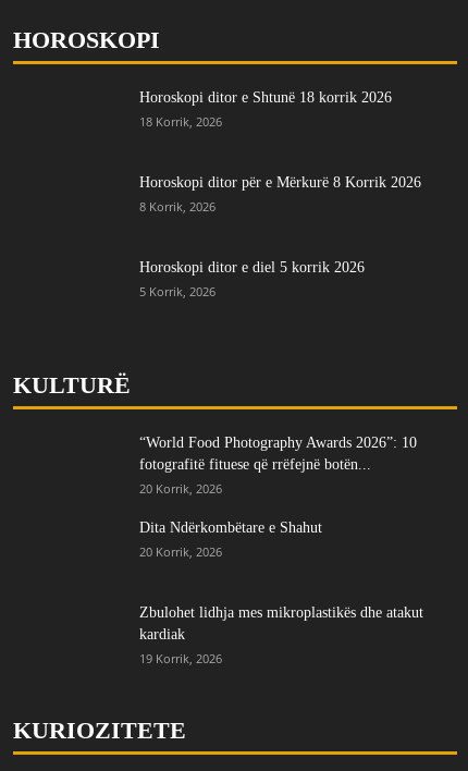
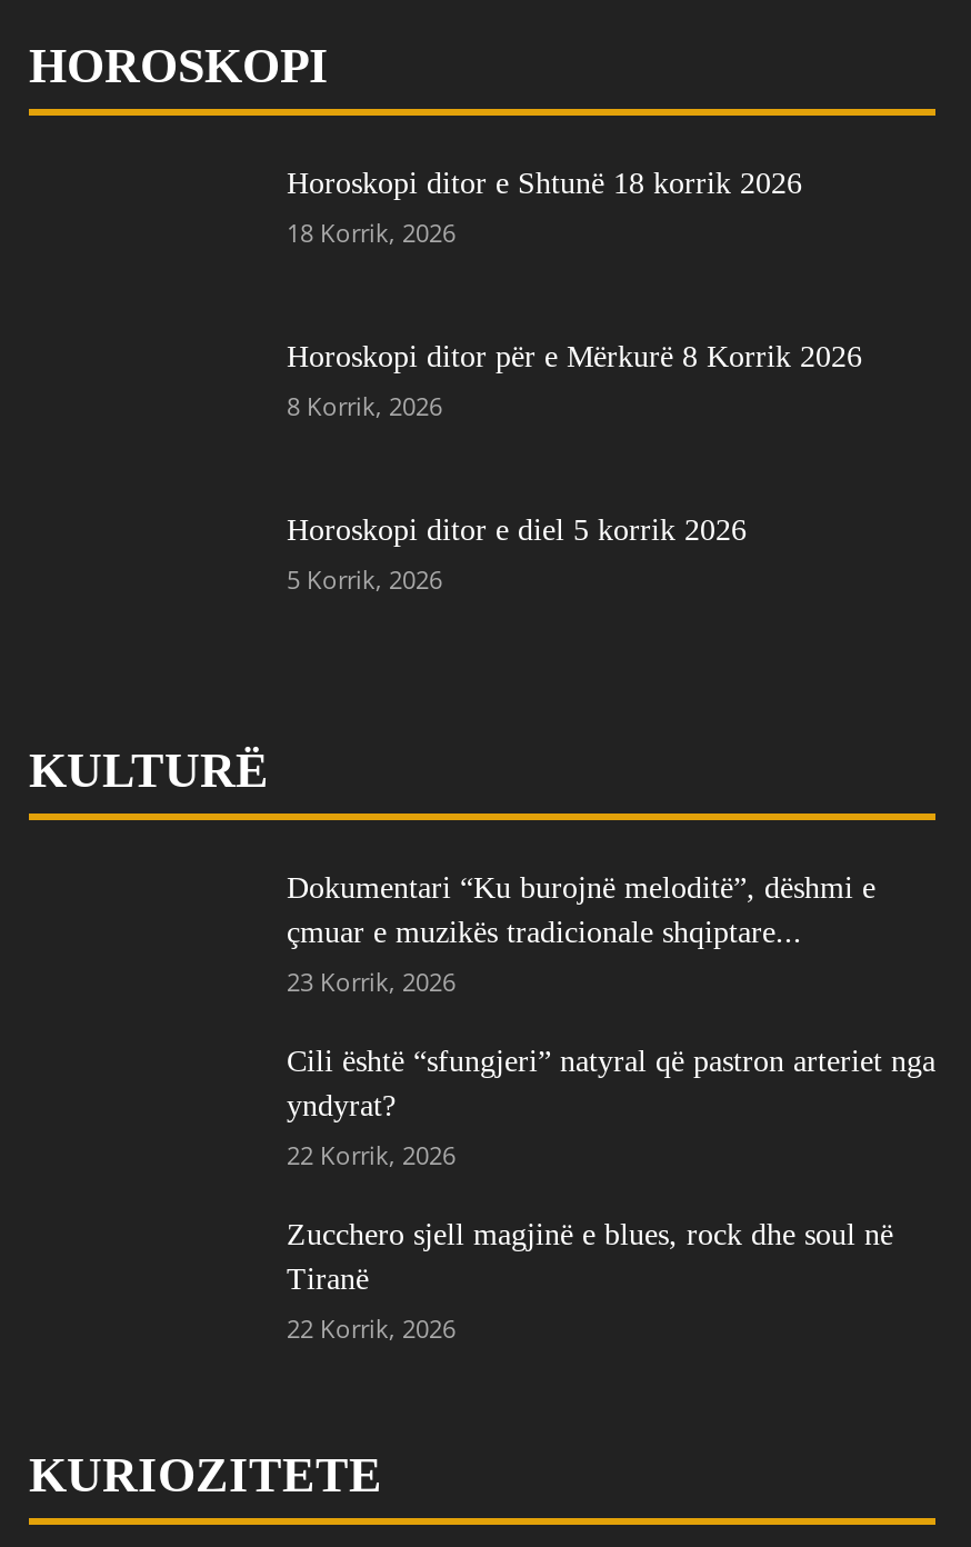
[139,435,417,473] “World Food Photography Awards 2026”: 10 | fotografitë fituese që rrëfejnë botën... -> [287,871,875,949] Dokumentari “Ku burojnë meloditë”, dëshmi e | çmuar e muzikës tradicionale shqiptare...
[139,480,222,497] 20 Korrik, 2026 -> [287,965,456,998] 23 Korrik, 2026
[139,519,322,536] Dita Ndërkombëtare e Shahut -> [287,1045,935,1122] Cili është “sfungjeri” natyral që pastron arteriet nga | yndyrat?
[139,543,222,560] 20 Korrik, 2026 -> [287,1138,456,1171] 22 Korrik, 2026
[139,604,423,642] Zbulohet lidhja mes mikroplastikës dhe atakut | kardiak -> [287,1218,893,1296] Zucchero sjell magjinë e blues, rock dhe soul në | Tiranë
[139,650,222,666] 19 Korrik, 2026 -> [287,1311,456,1345] 22 Korrik, 2026

